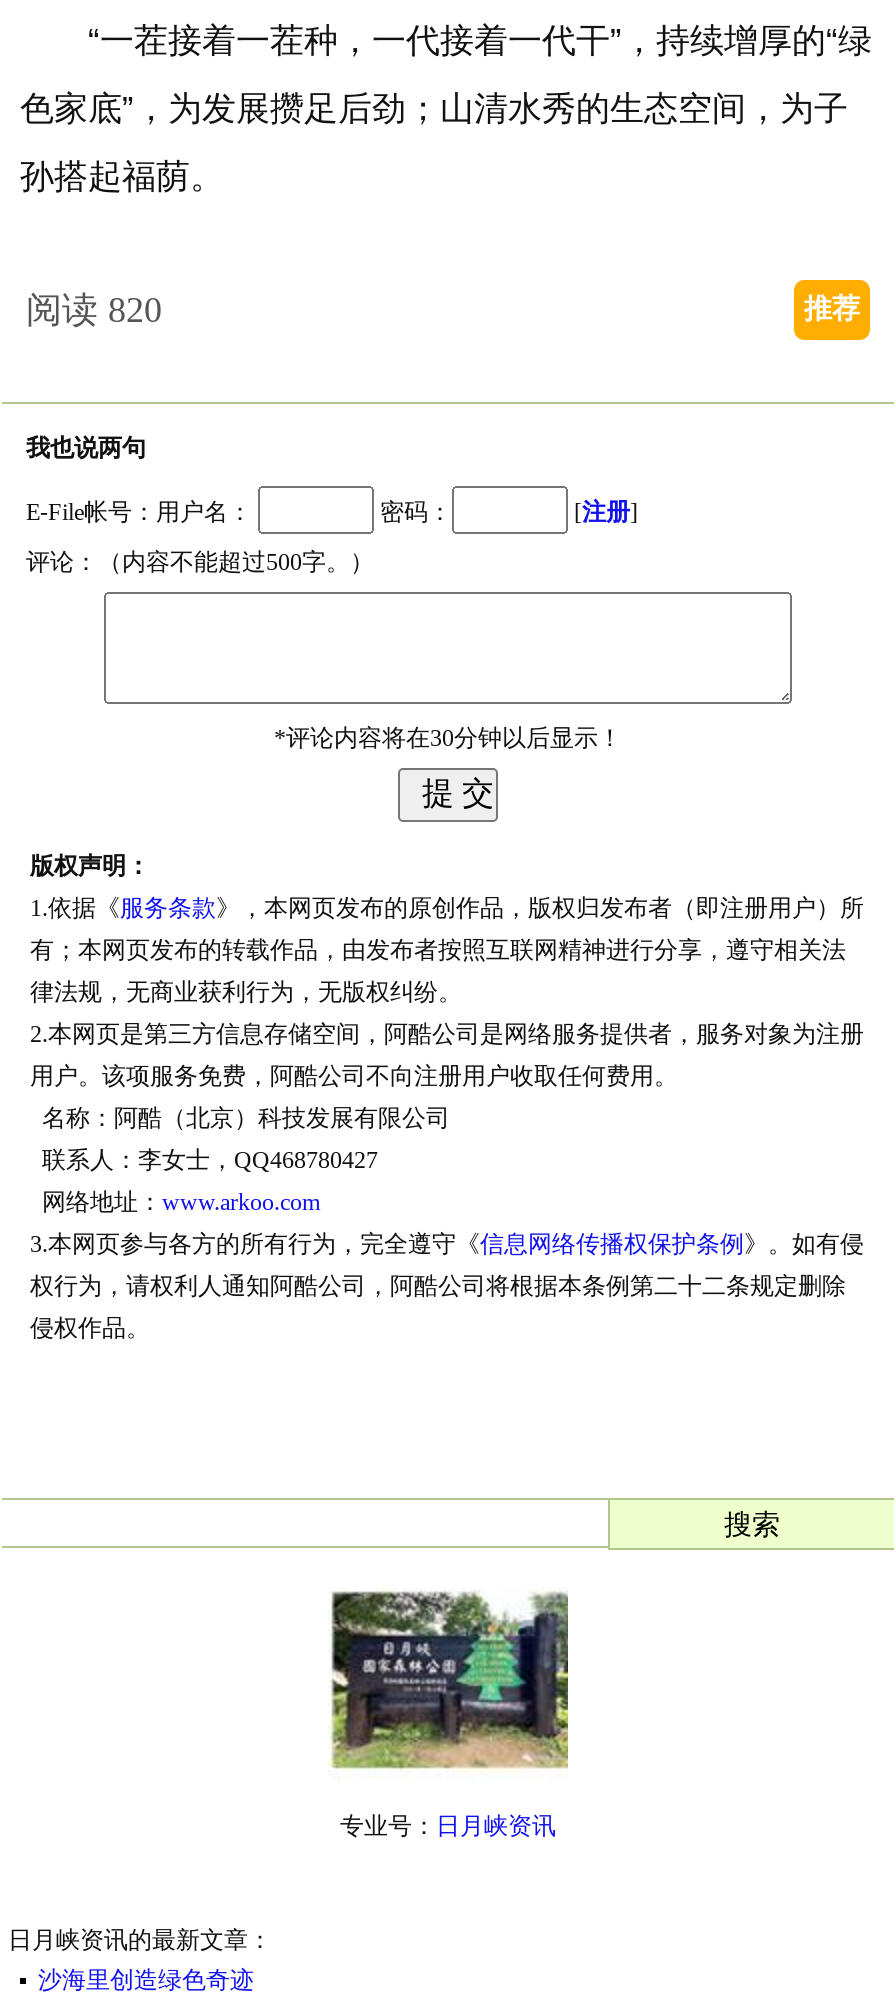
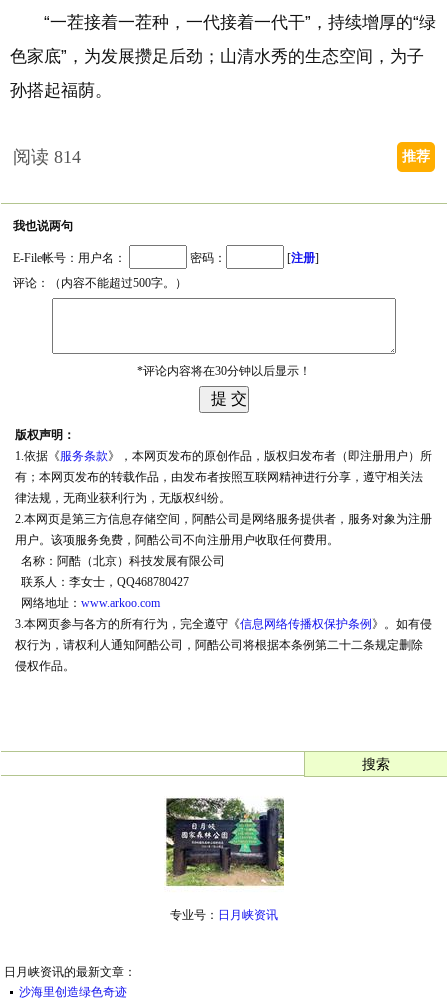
[26,290,162,330] 阅读 820 -> [13,147,81,167] 阅读 814

